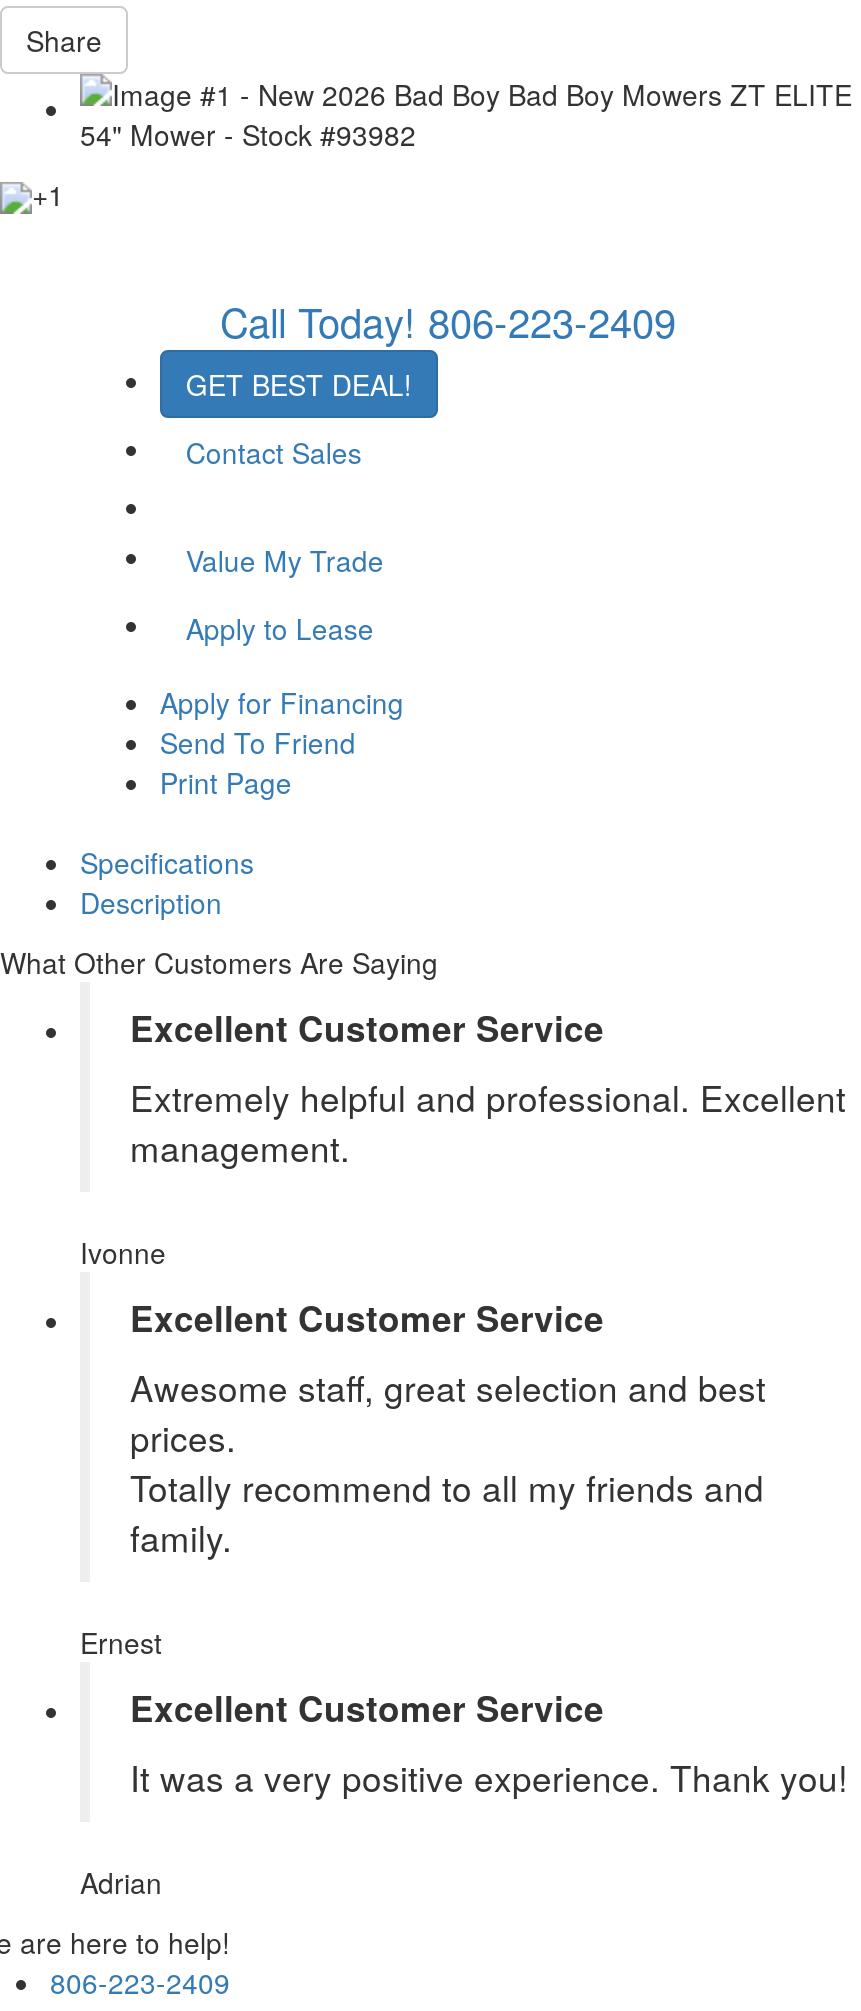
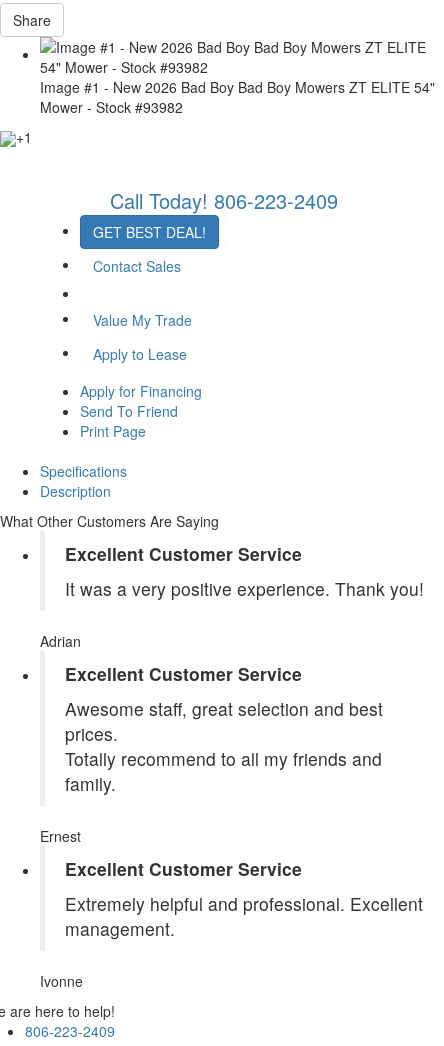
none -> [40,77,435,117] Image #1 - New 2026 Bad Boy Bad Boy Mowers ZT ELITE 54" | Mower - Stock #93982
moved [130,1072,846,1172] -> [65,891,423,941]: Extremely helpful and professional. Excellent | management.
moved [80,1232,166,1272] -> [40,971,83,991]: Ivonne
moved [130,1752,848,1802] -> [65,576,424,601]: It was a very positive experience. Thank you!
moved [80,1862,162,1902] -> [40,631,81,651]: Adrian

